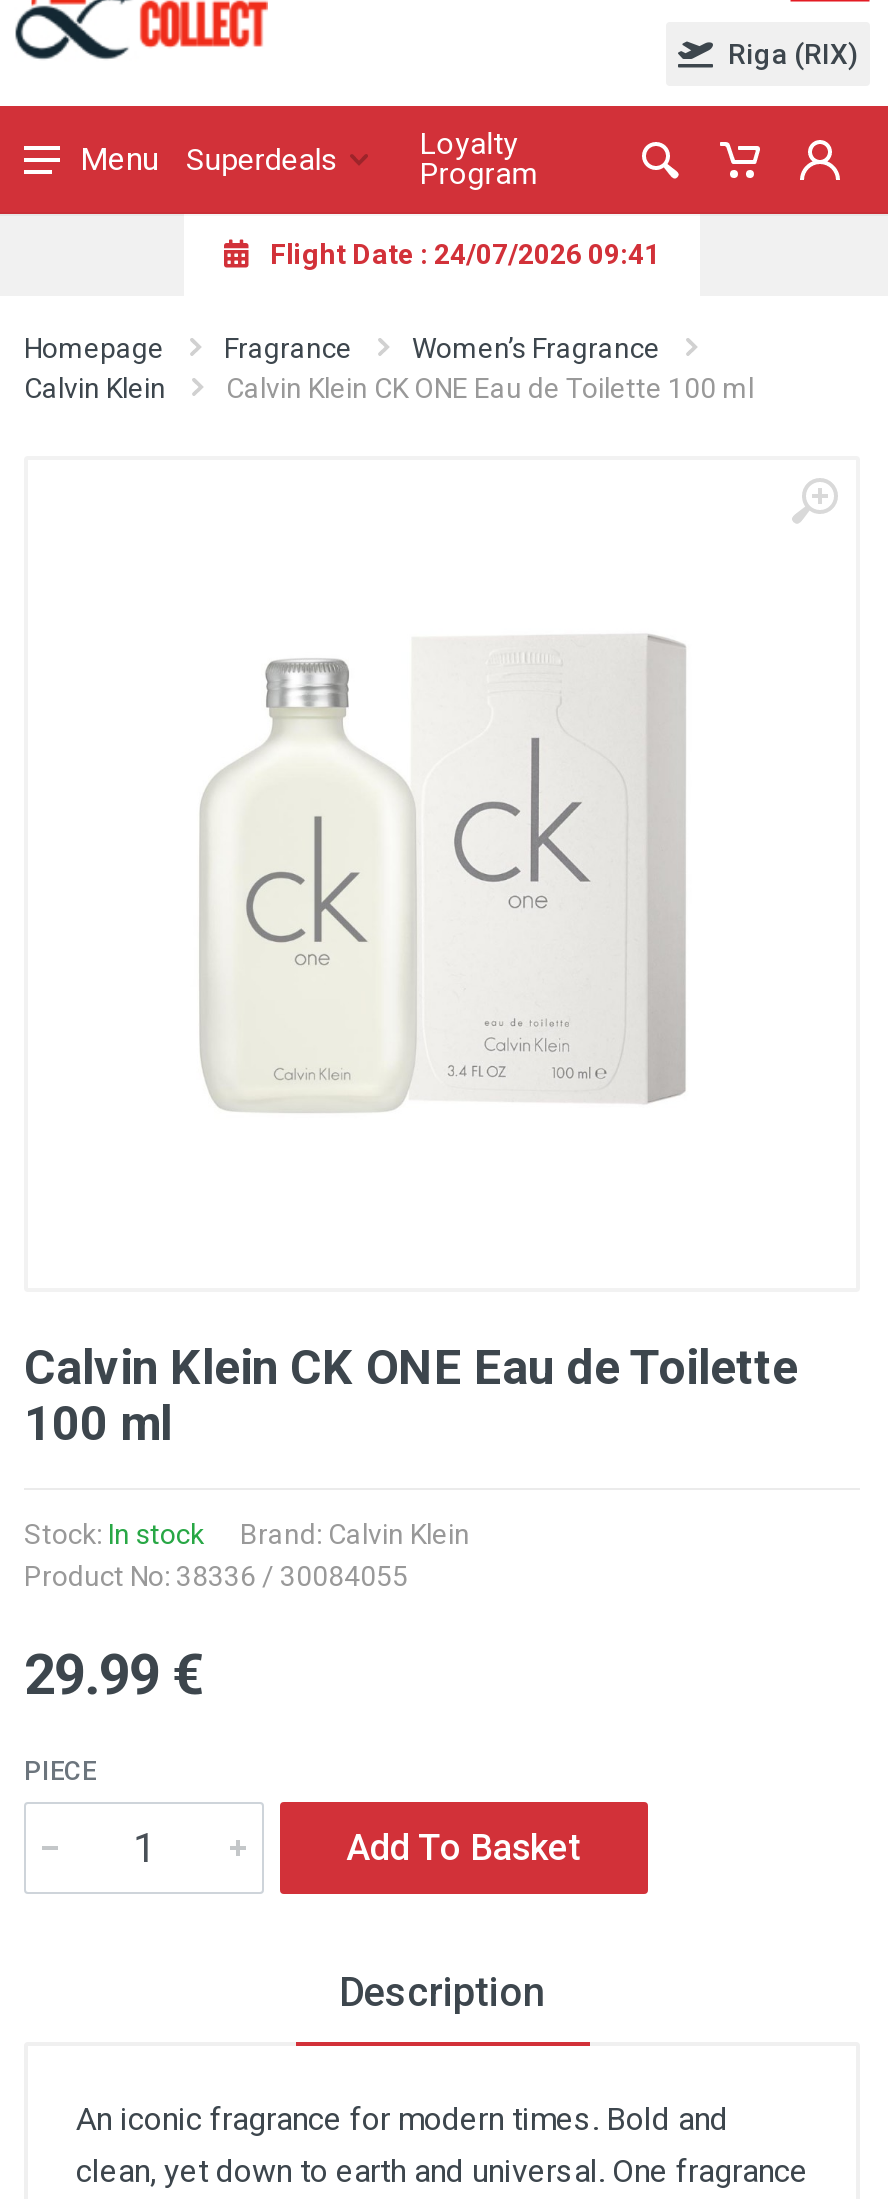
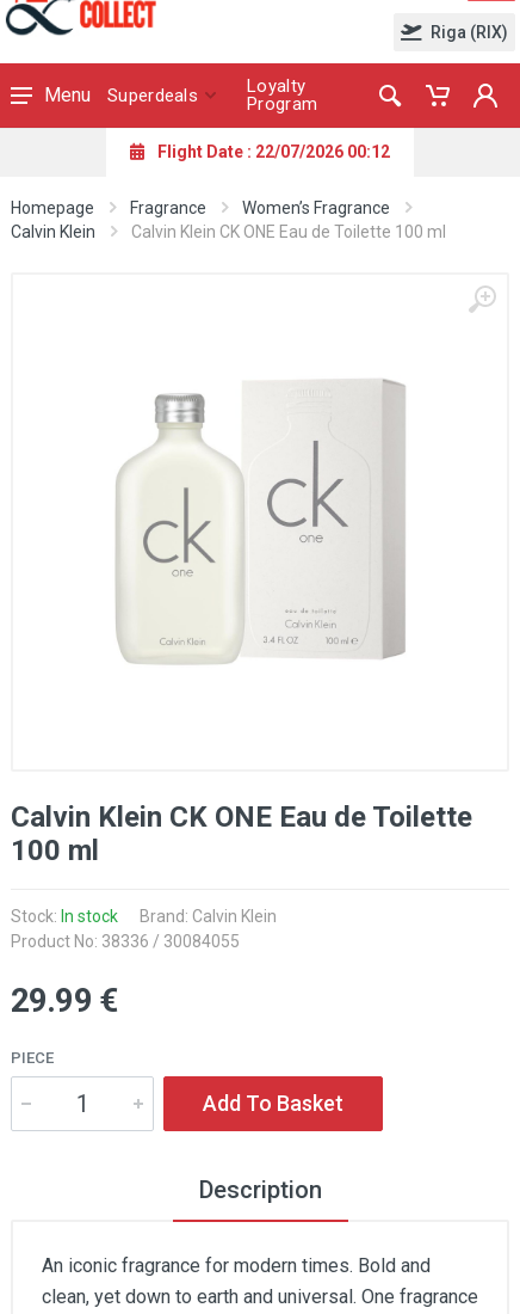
[264,238,660,270] Flight Date : 24/07/2026 09:41 -> [154,142,390,161] Flight Date : 22/07/2026 00:12

